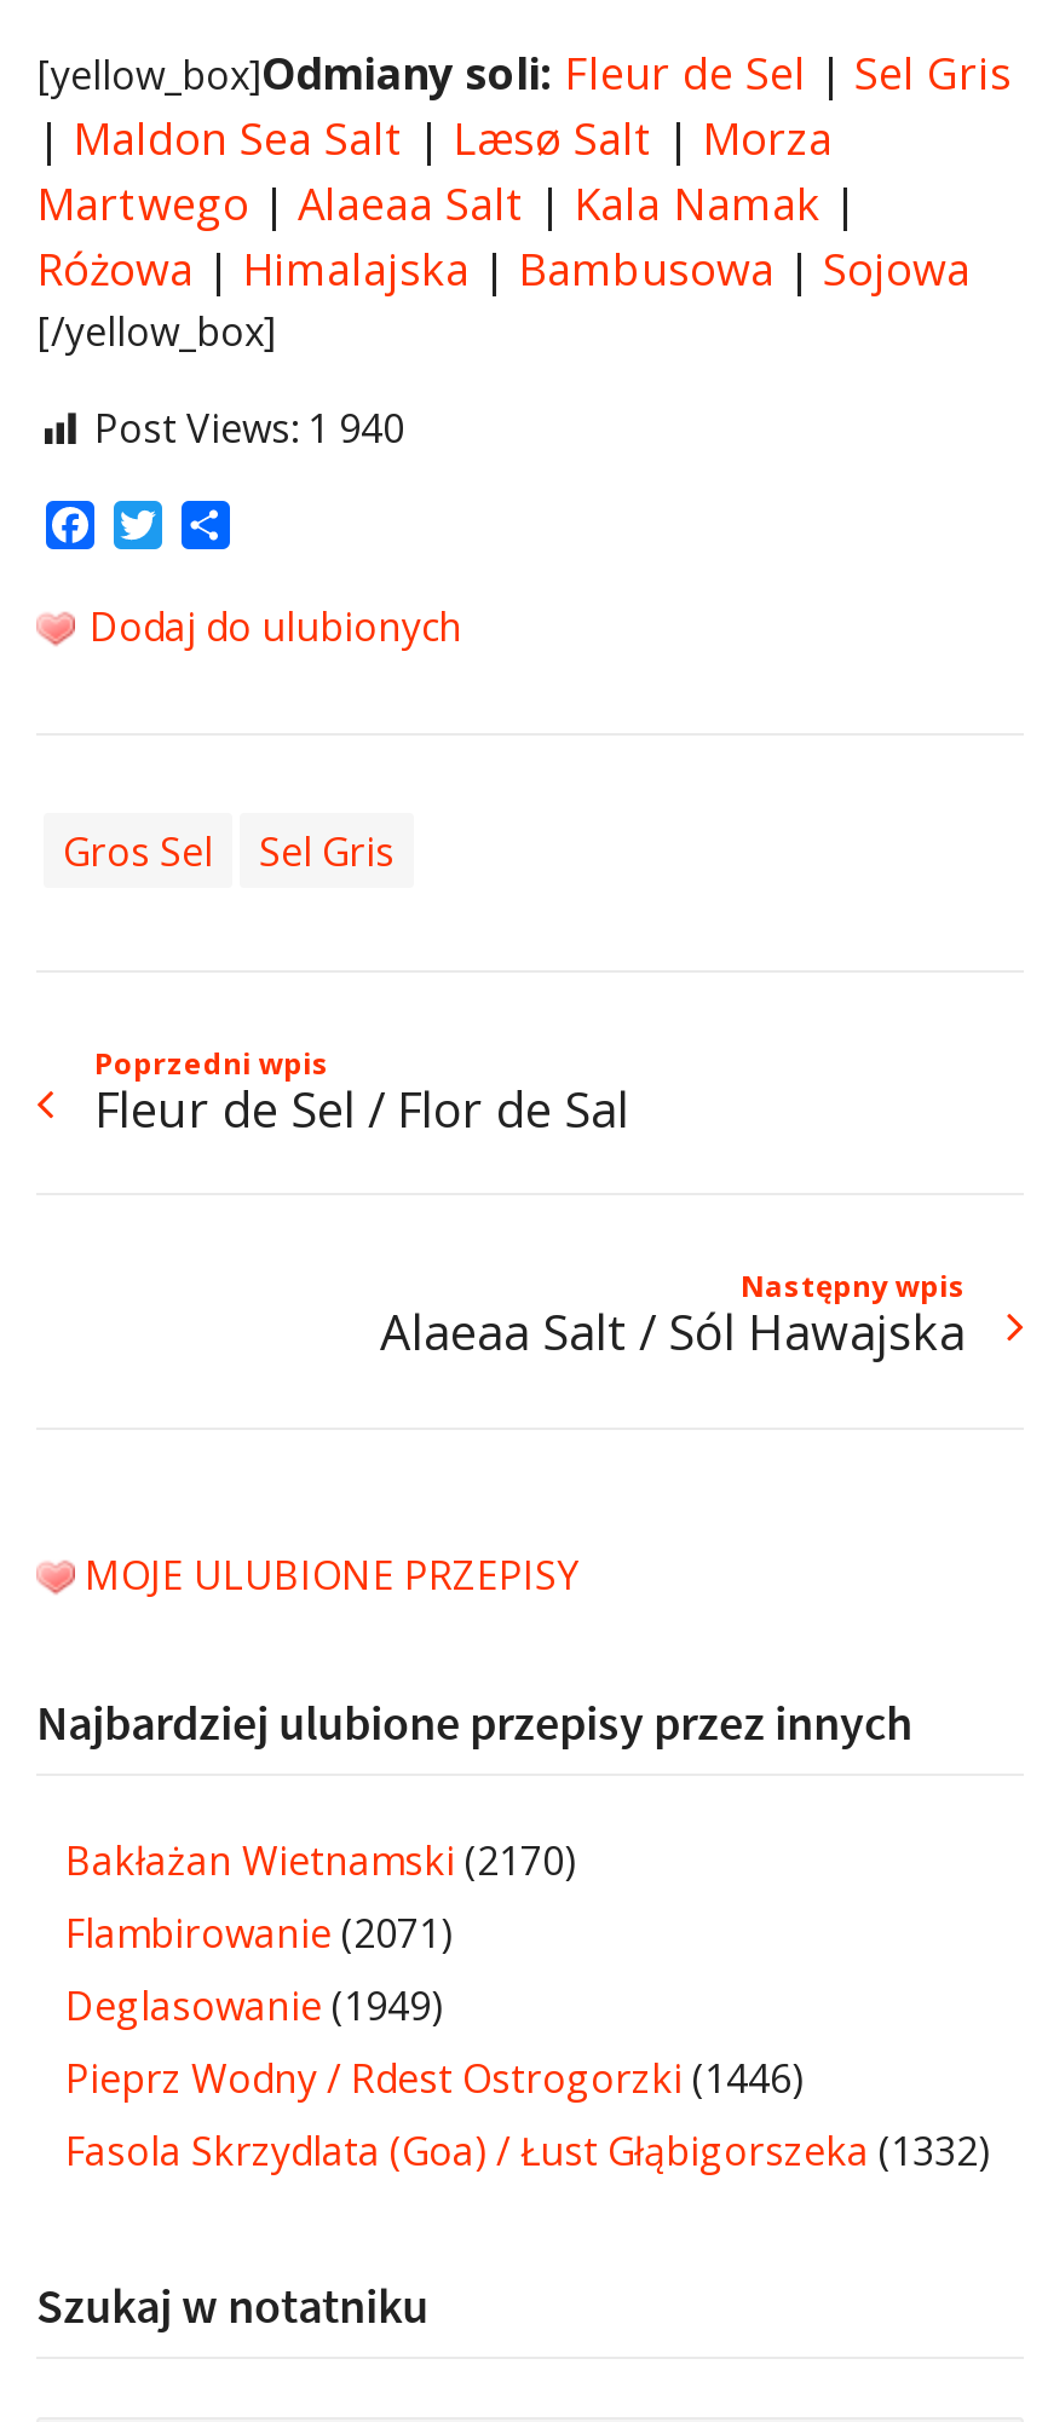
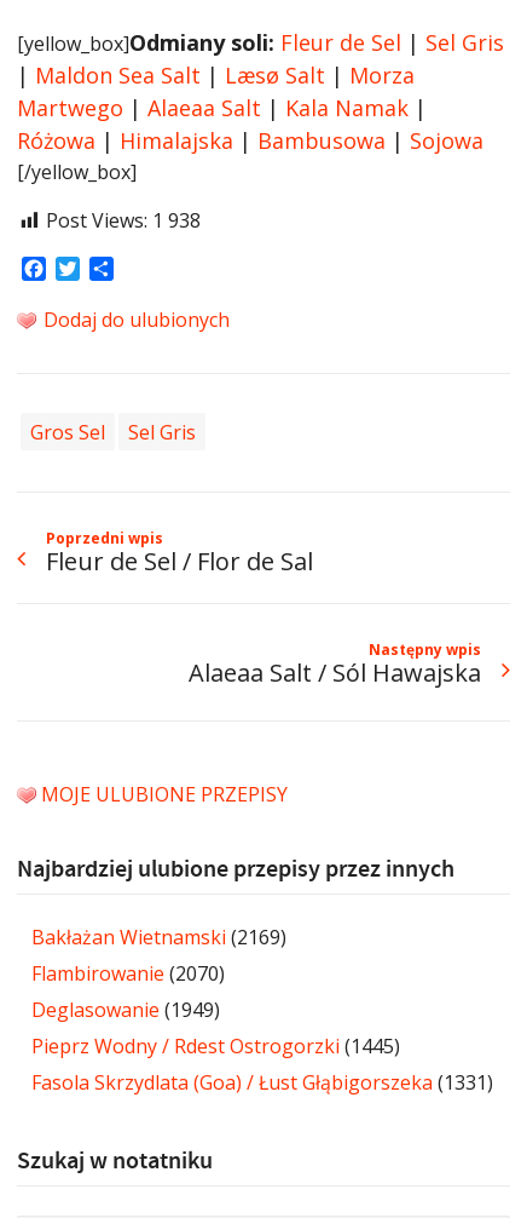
[94,401,404,455] Post Views: 1 940 -> [46,207,201,234] Post Views: 1 938
[65,1833,576,1886] Bakłażan Wietnamski (2170) -> [31,923,286,950] Bakłażan Wietnamski (2169)
[65,1906,453,1959] Flambirowanie (2071) -> [31,960,225,986] Flambirowanie (2070)
[65,2051,804,2104] Pieprz Wodny / Rdest Ostrogorzki (1446) -> [31,1032,400,1059] Pieprz Wodny / Rdest Ostrogorzki (1445)
[65,2123,990,2177] Fasola Skrzydlata (Goa) / Łust Głąbigorszeka (1332) -> [31,1069,493,1095] Fasola Skrzydlata (Goa) / Łust Głąbigorszeka (1331)

